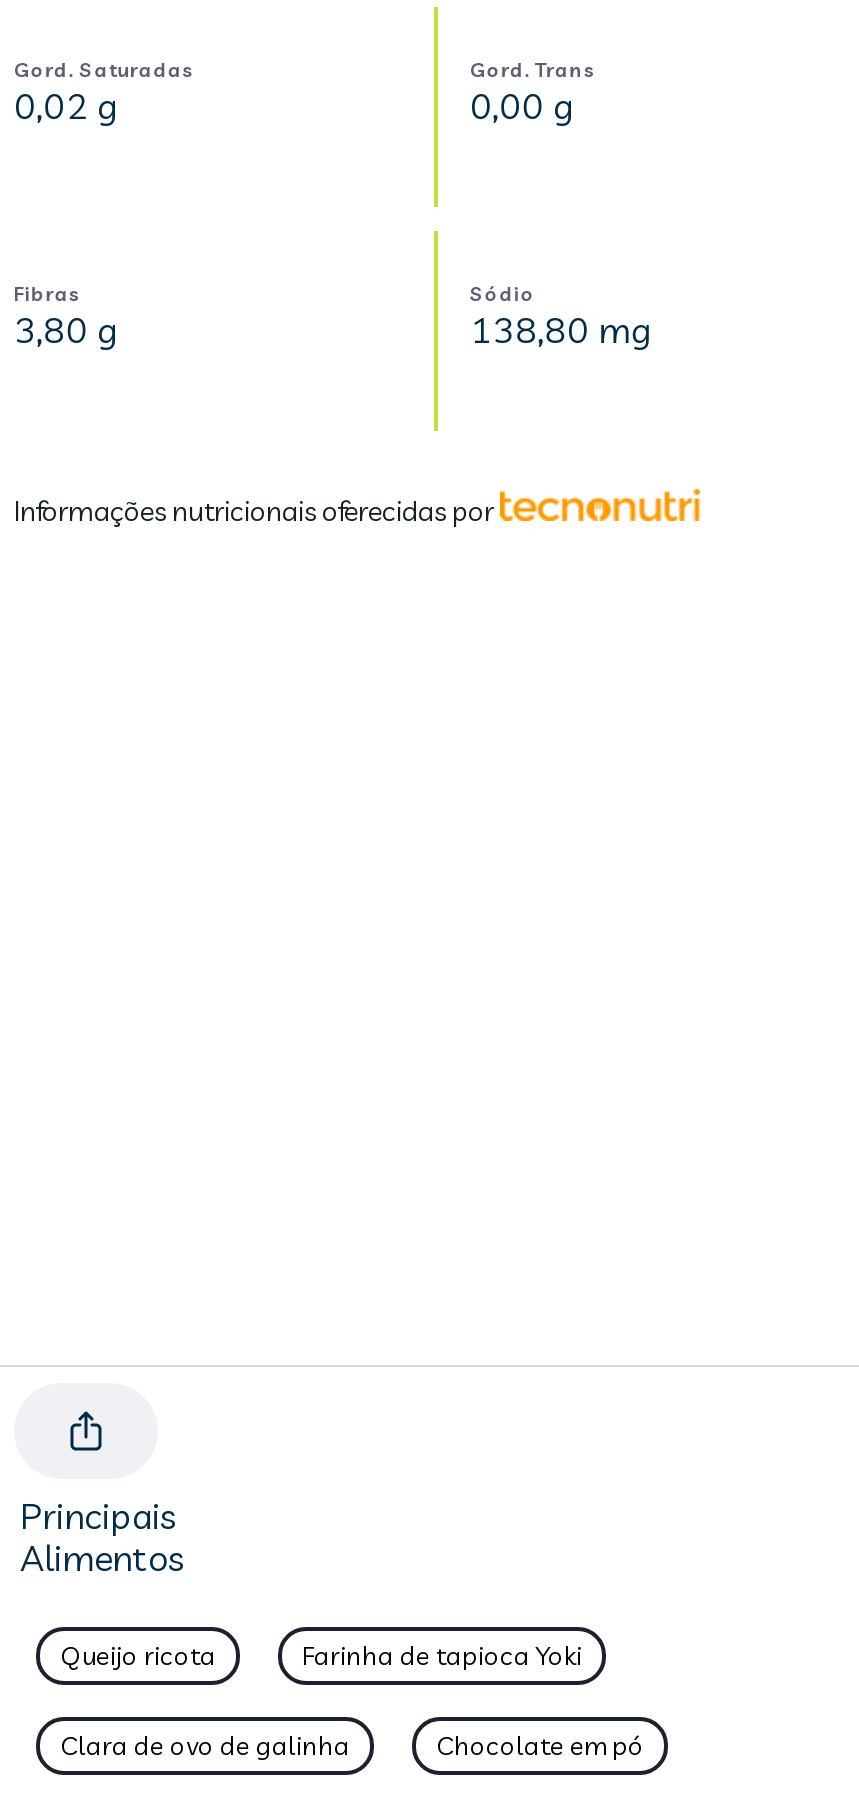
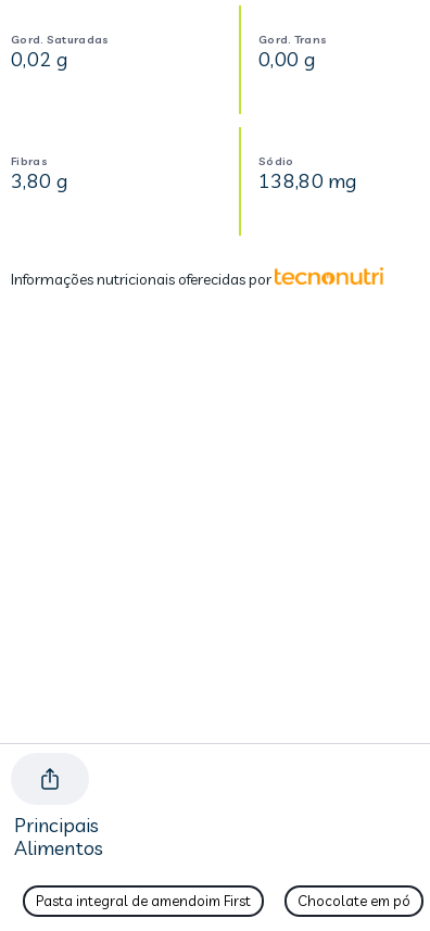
[60,1639,582,1761] Queijo ricota | Farinha de tapioca Yoki | Clara de ovo de galinha -> [36,892,251,909] Pasta integral de amendoim First

